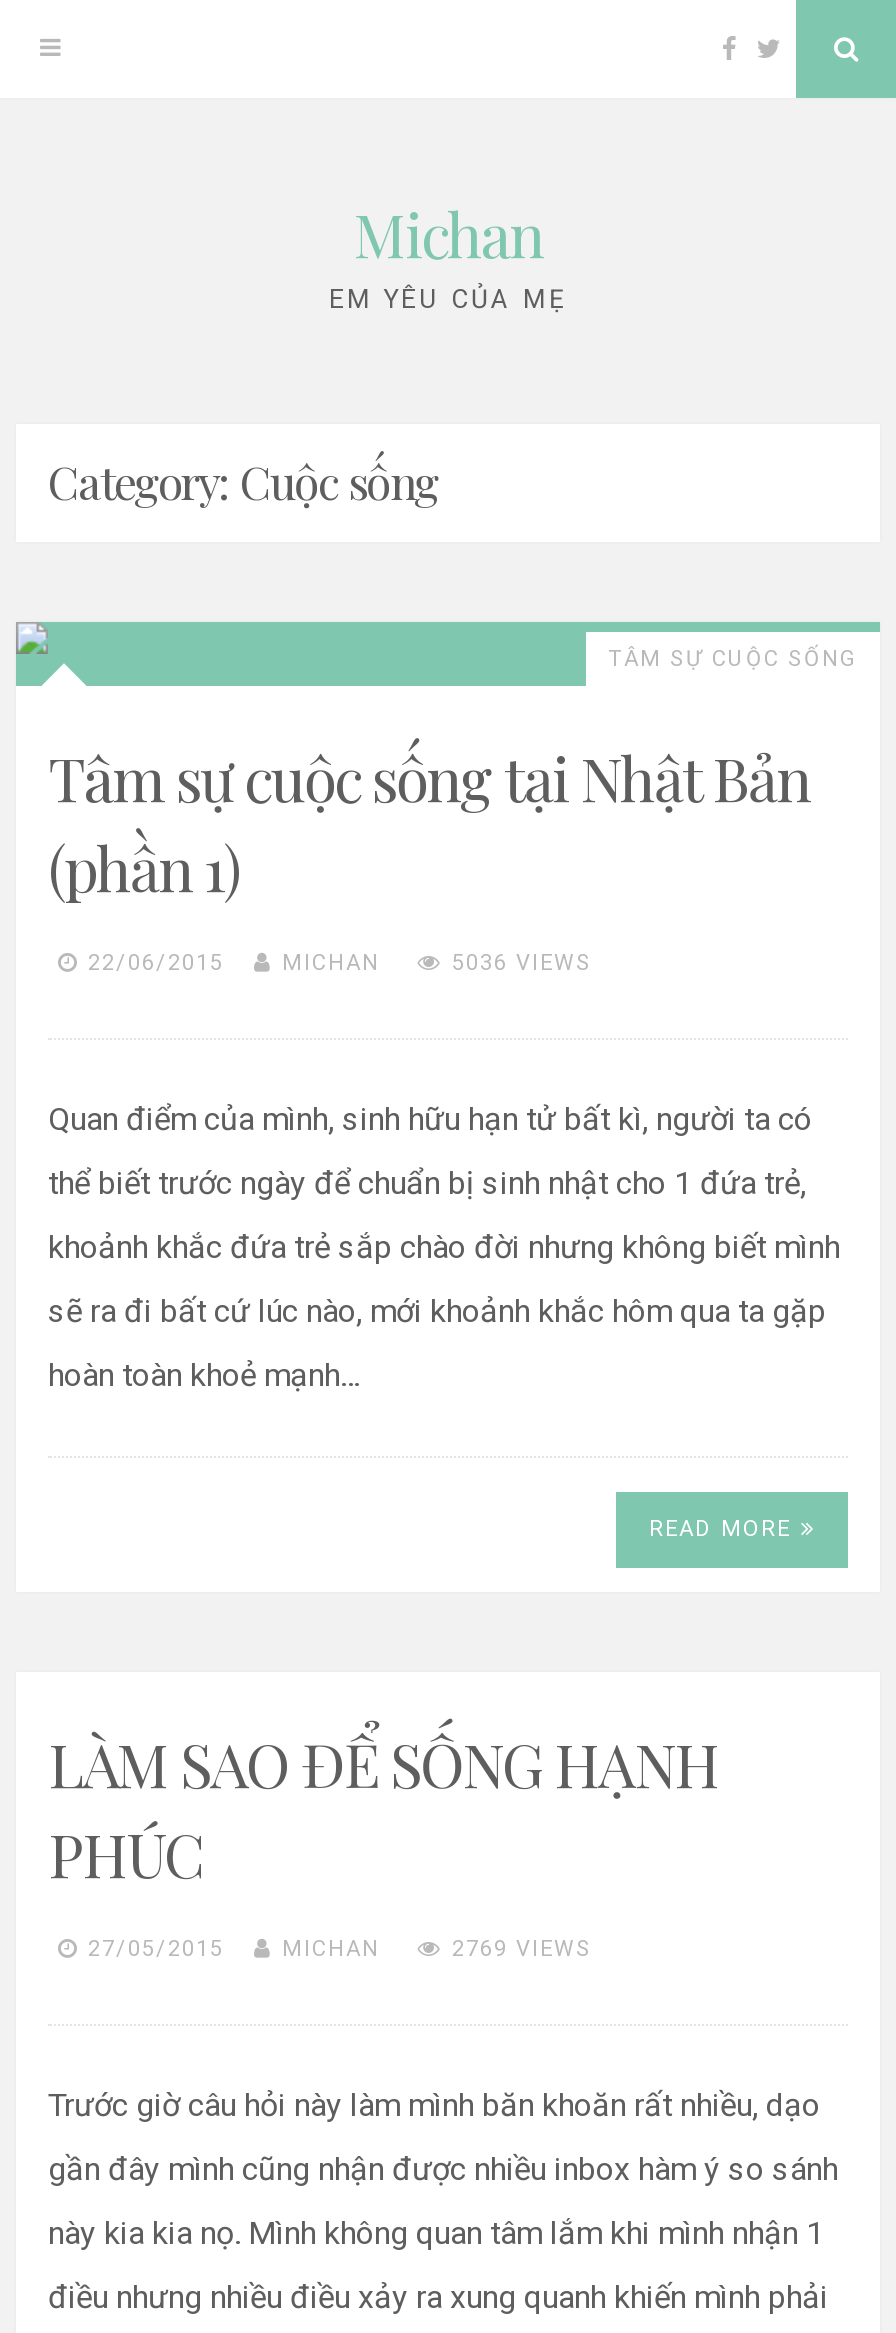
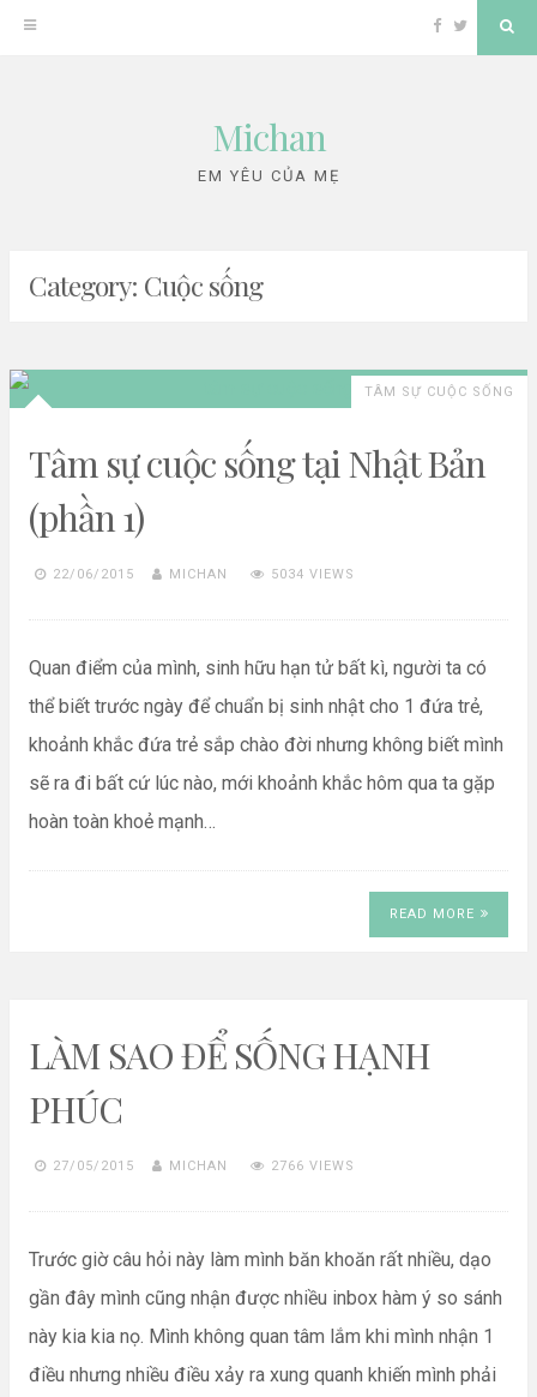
[452,949,592,975] 5036 VIEWS -> [271,566,355,582] 5034 VIEWS
[452,1936,592,1962] 2769 VIEWS -> [271,1158,355,1174] 2766 VIEWS

